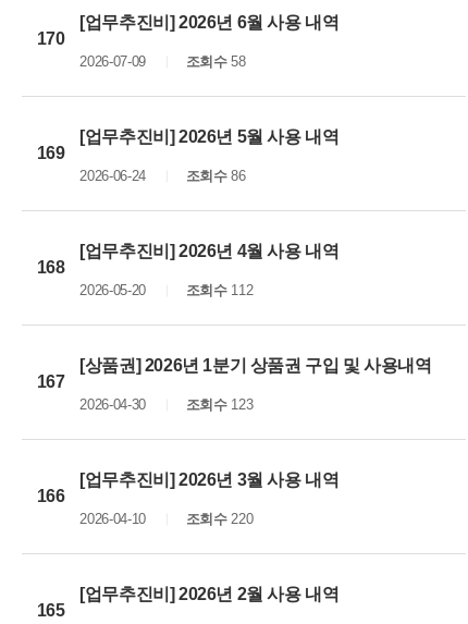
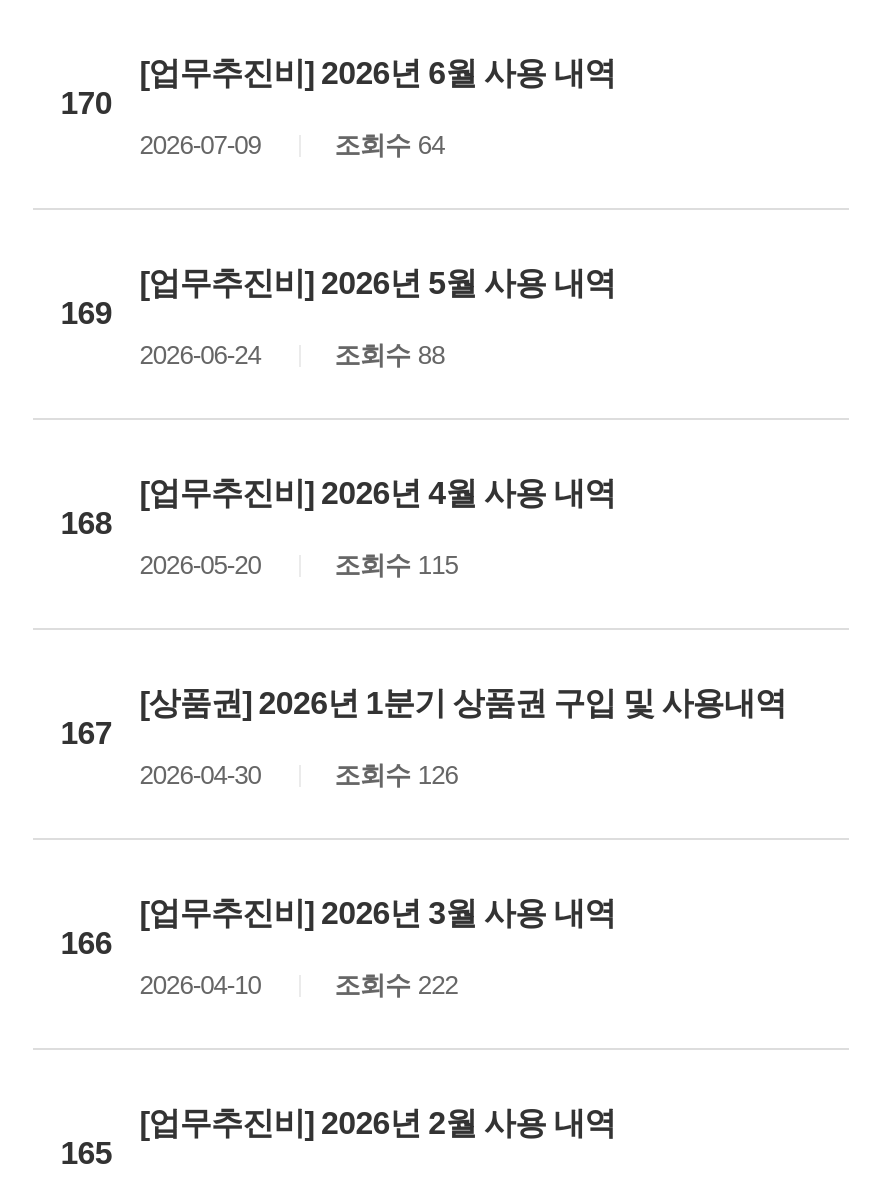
[186,53,246,70] 조회수 58 -> [334,130,445,160] 조회수 64
[186,168,246,184] 조회수 86 -> [334,340,445,370] 조회수 88
[186,282,253,298] 조회수 112 -> [334,550,458,580] 조회수 115
[186,396,253,413] 조회수 123 -> [334,760,458,790] 조회수 126
[186,511,253,527] 조회수 220 -> [334,970,458,1000] 조회수 222

